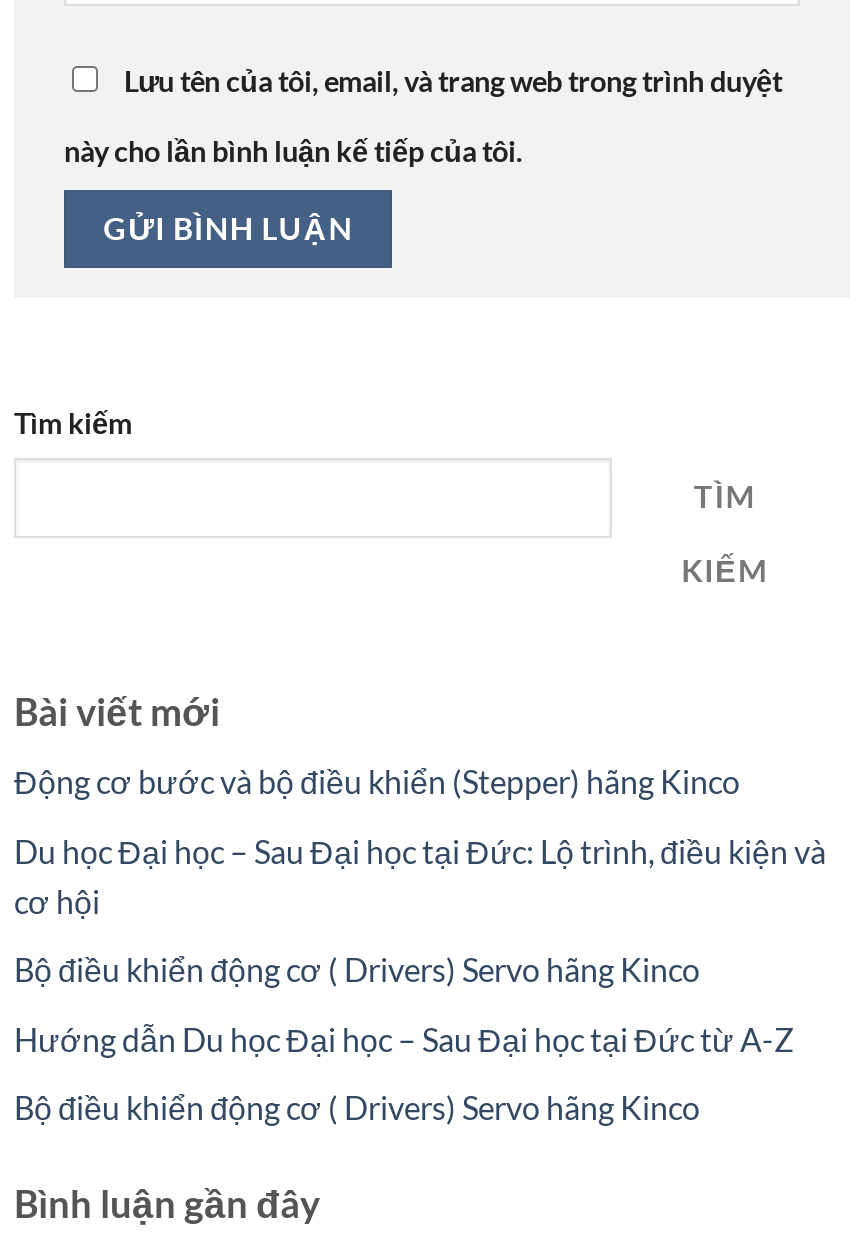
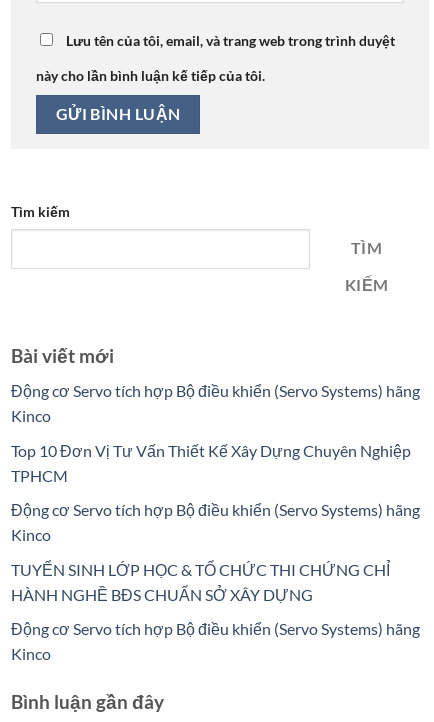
[14,762,740,800] Động cơ bước và bộ điều khiển (Stepper) hãng Kinco -> [11,381,420,425] Động cơ Servo tích hợp Bộ điều khiển (Servo Systems) hãng | Kinco
[14,831,826,919] Du học Đại học – Sau Đại học tại Đức: Lộ trình, điều kiện và | cơ hội -> [11,440,411,484] Top 10 Đơn Vị Tư Vấn Thiết Kế Xây Dựng Chuyên Nghiệp | TPHCM
[14,950,700,988] Bộ điều khiển động cơ ( Drivers) Servo hãng Kinco -> [11,500,420,544] Động cơ Servo tích hợp Bộ điều khiển (Servo Systems) hãng | Kinco
[14,1019,794,1057] Hướng dẫn Du học Đại học – Sau Đại học tại Đức từ A-Z -> [11,560,390,604] TUYỂN SINH LỚP HỌC & TỔ CHỨC THI CHỨNG CHỈ | HÀNH NGHỀ BĐS CHUẨN SỞ XÂY DỰNG
[14,1089,700,1127] Bộ điều khiển động cơ ( Drivers) Servo hãng Kinco -> [11,619,420,663] Động cơ Servo tích hợp Bộ điều khiển (Servo Systems) hãng | Kinco

